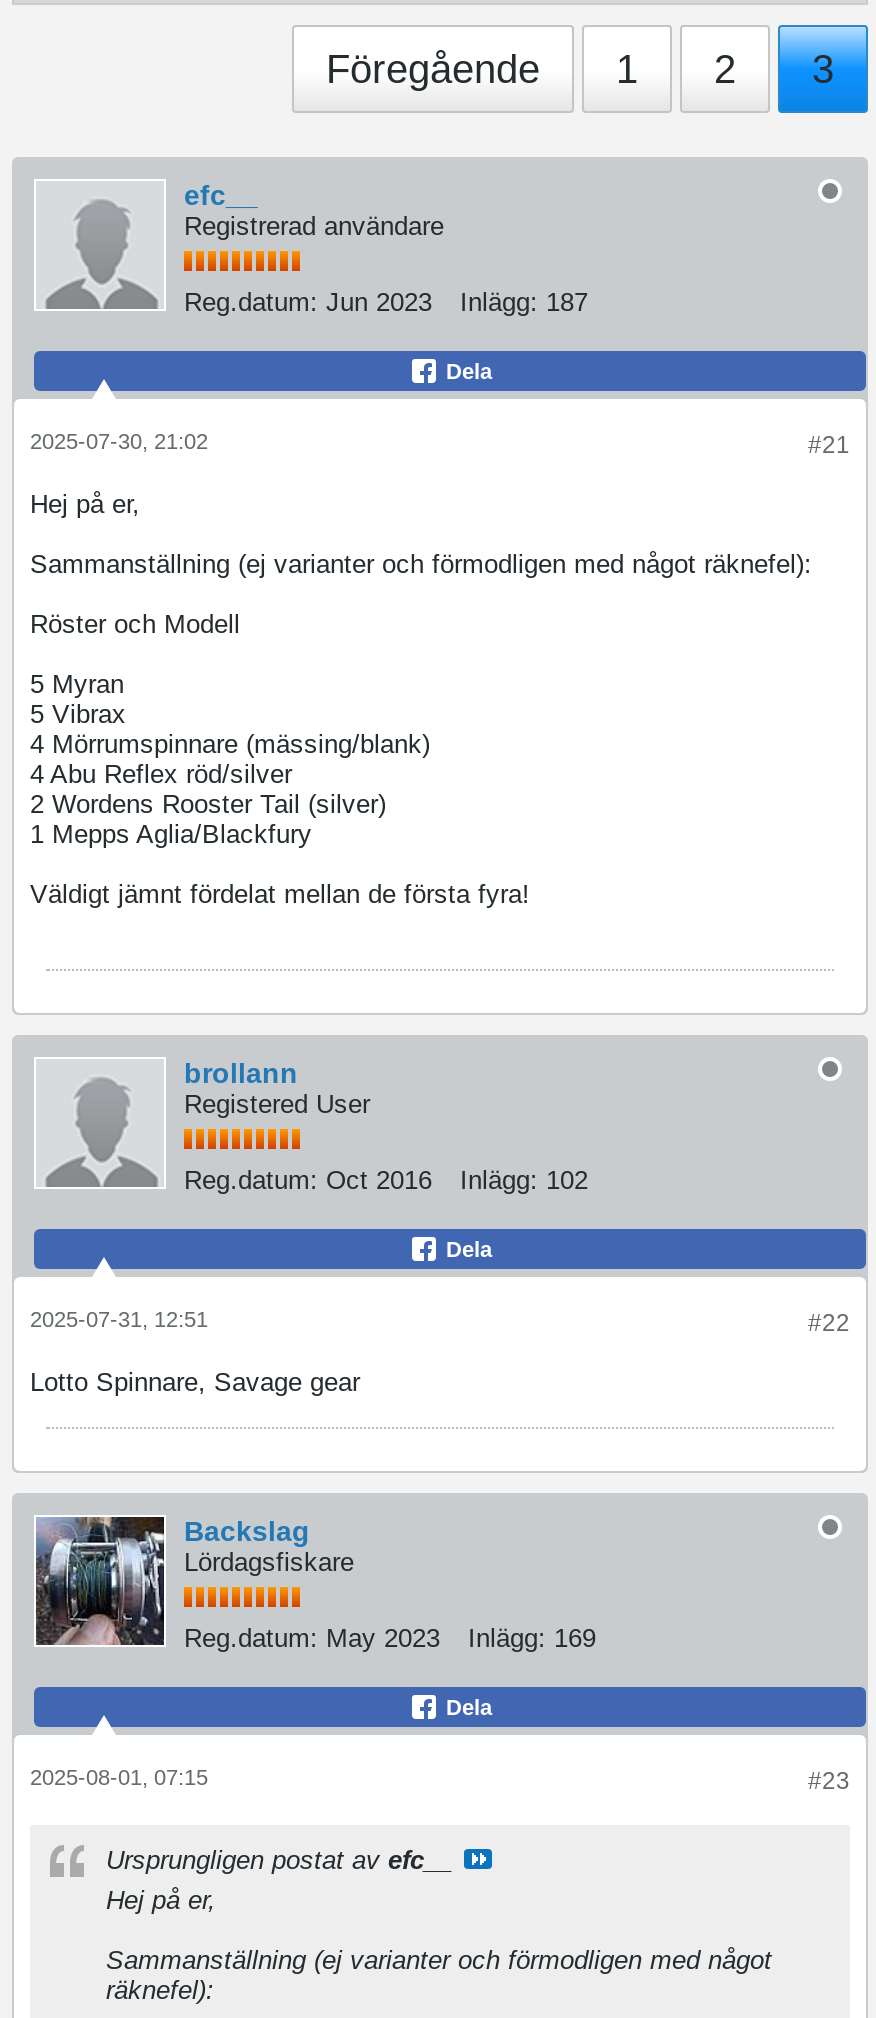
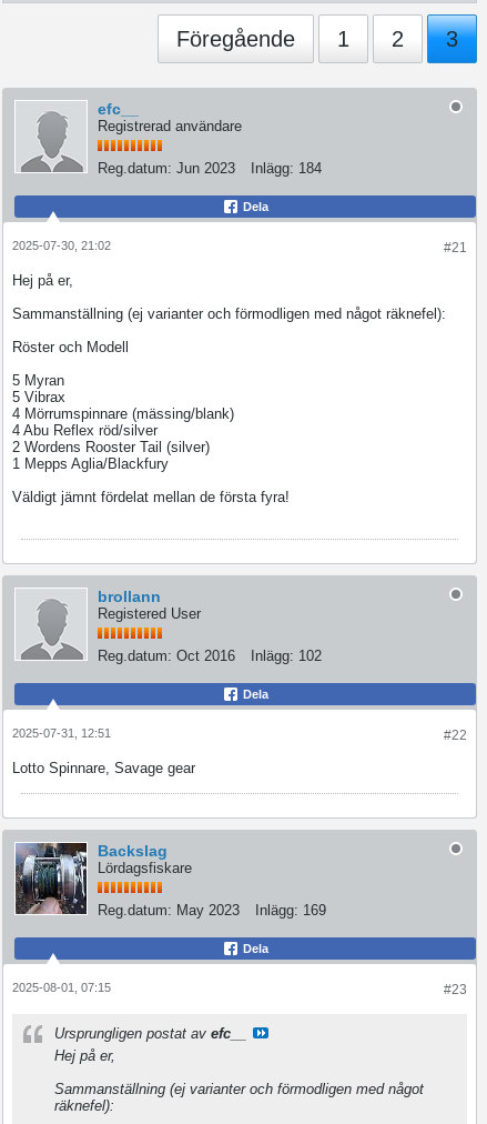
[184,287,588,317] Reg.datum: Jun 2023 Inlägg: 187 -> [98,160,322,177] Reg.datum: Jun 2023 Inlägg: 184

